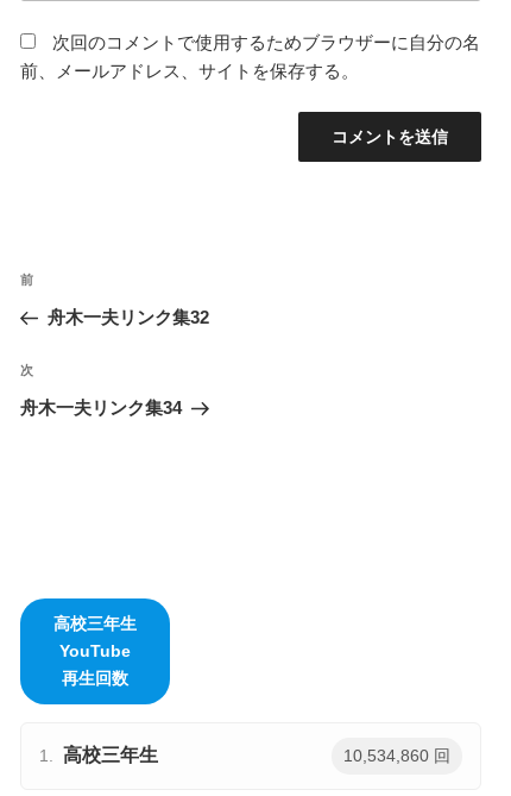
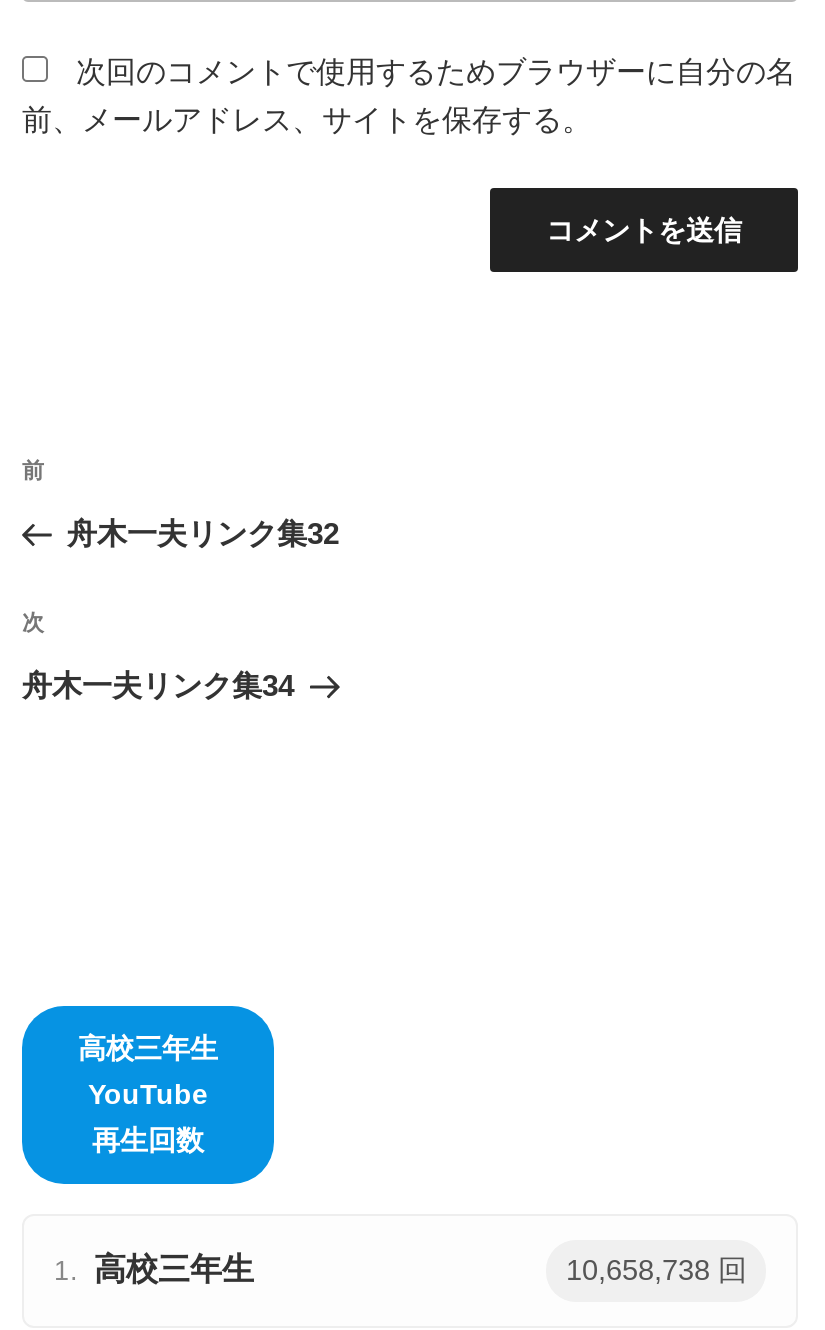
[343,745,450,764] 10,534,860 回 -> [566,1253,746,1285] 10,658,738 回

